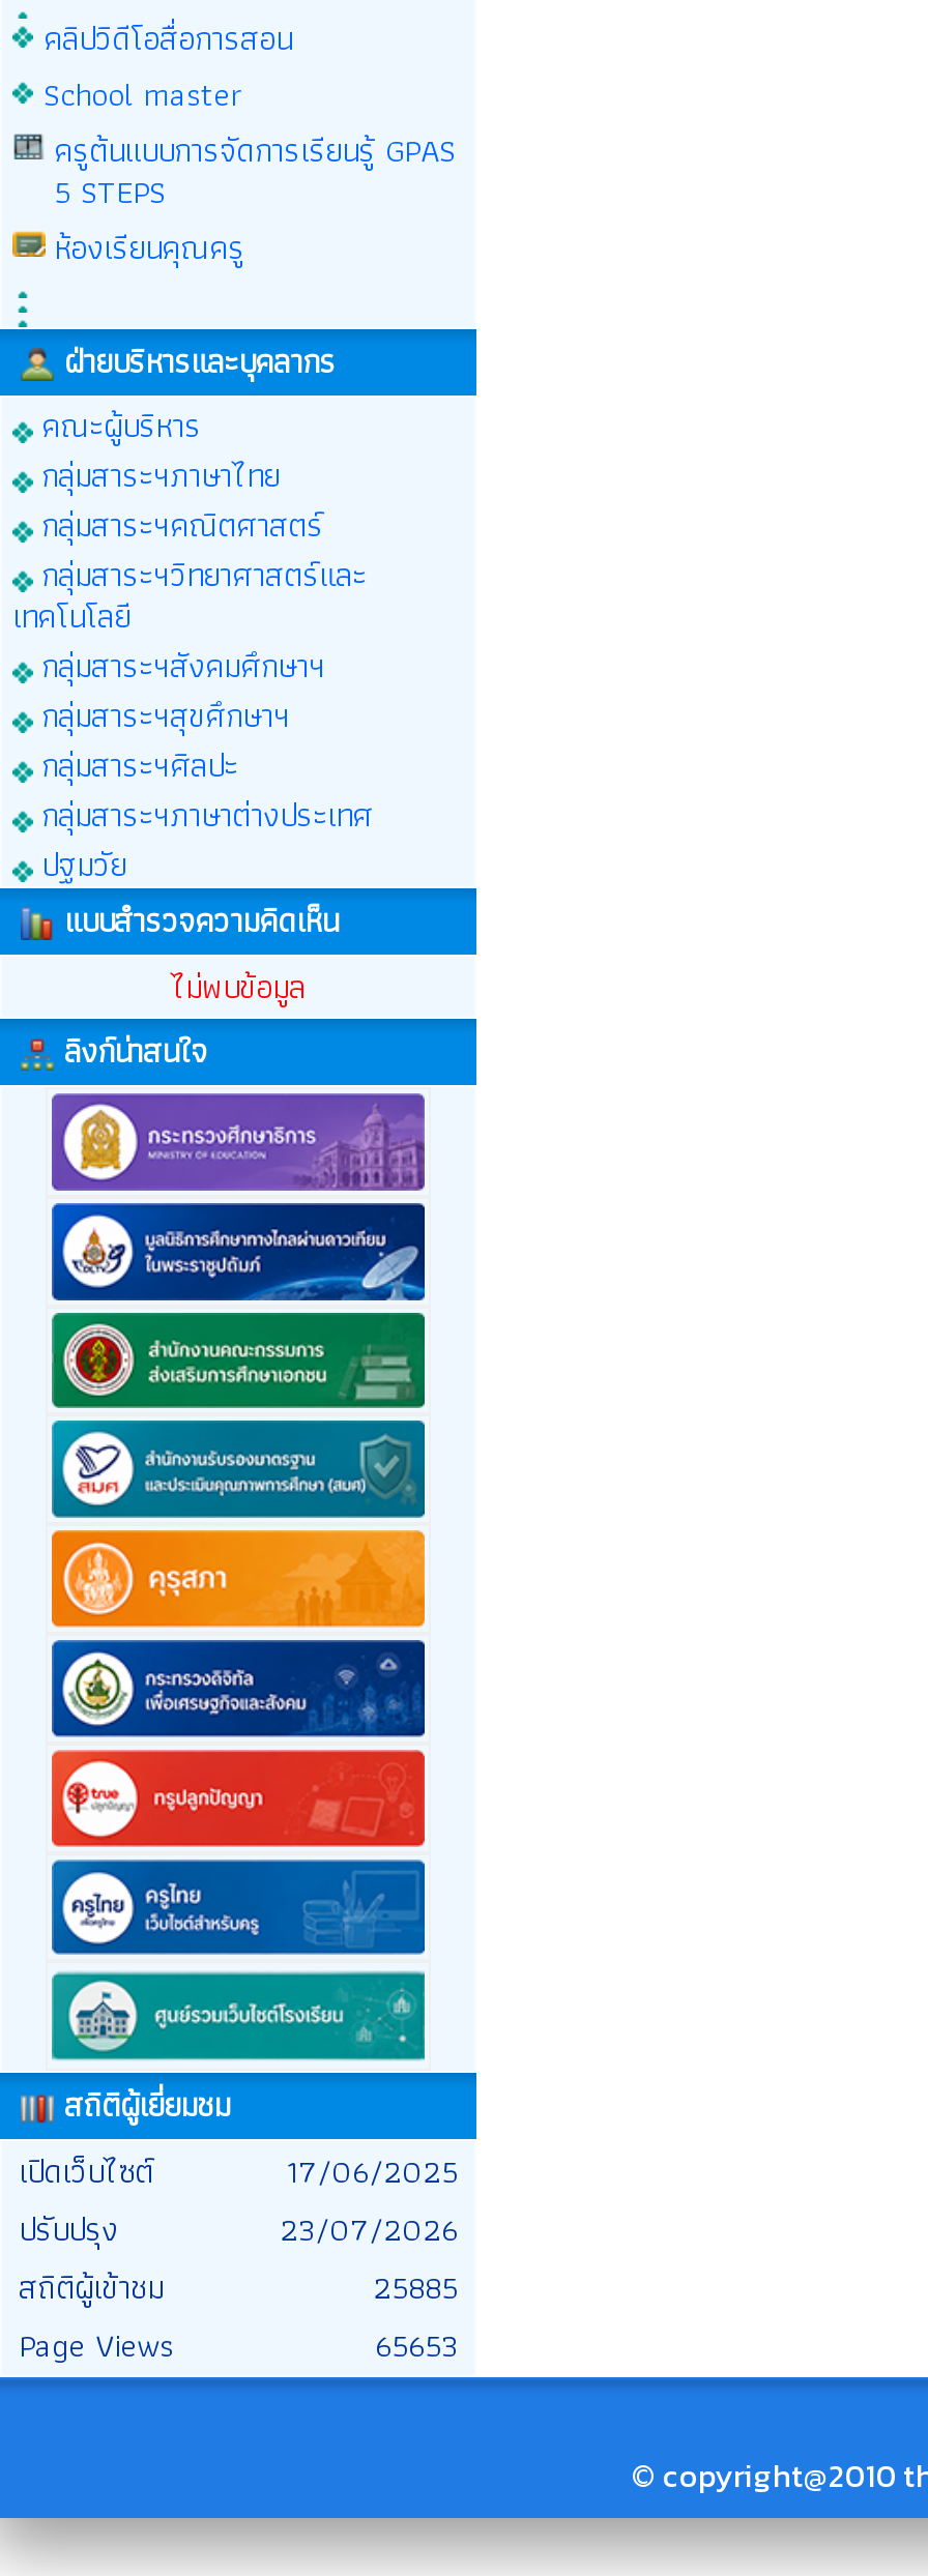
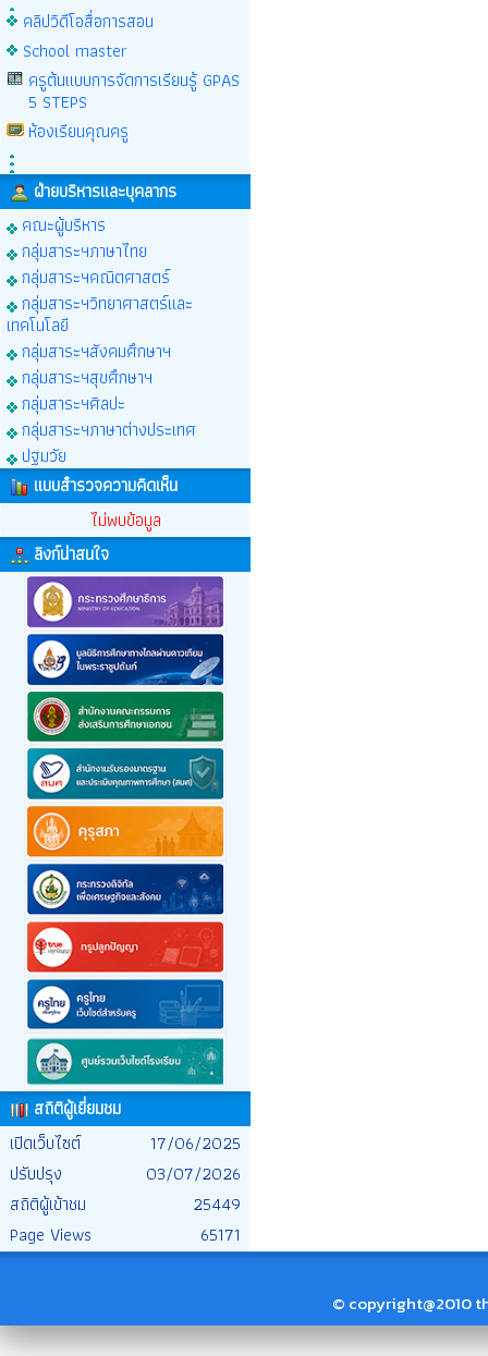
[280,2203,458,2255] 23/07/2026 -> [146,1160,241,1187] 03/07/2026
[373,2261,458,2313] 25885 -> [193,1190,241,1218] 25449
[375,2319,458,2371] 65653 -> [200,1221,241,1248] 65171

